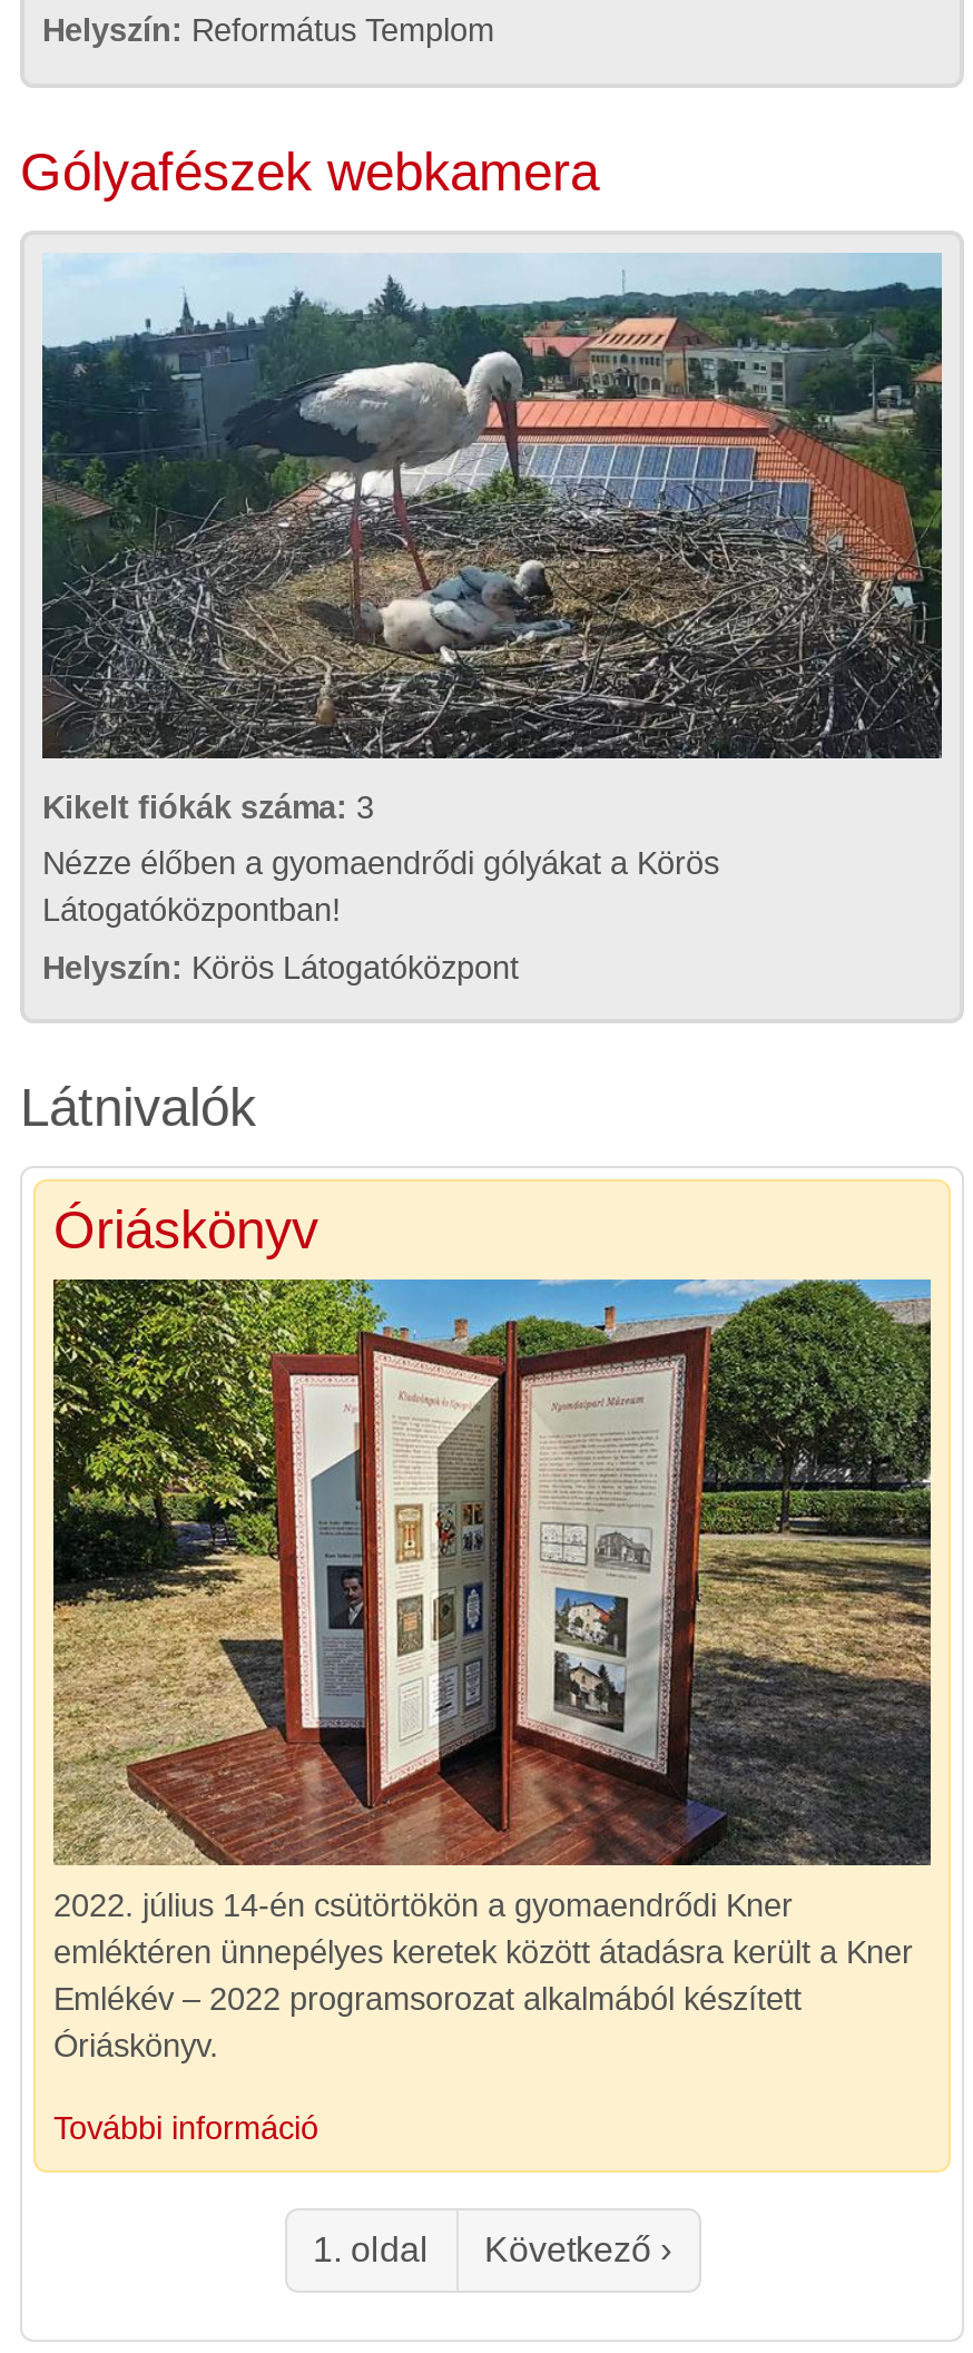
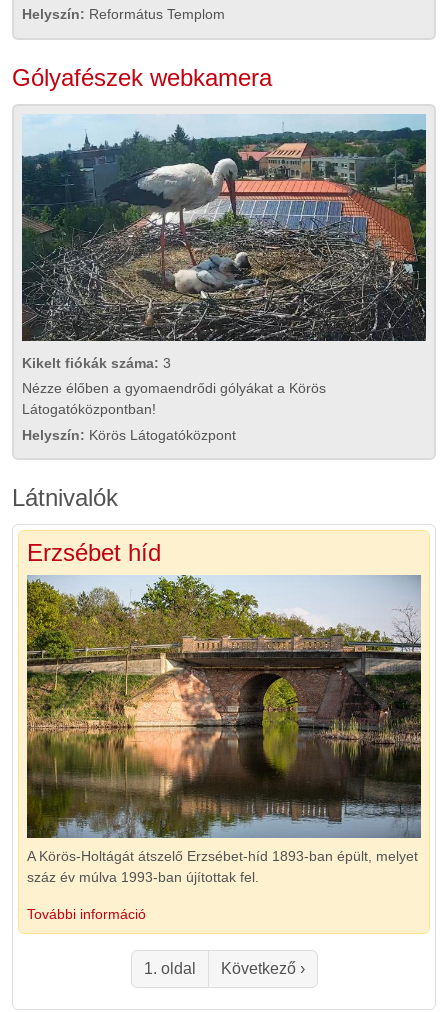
[53,1199,318,1259] Óriáskönyv -> [27,539,161,566] Erzsébet híd
[53,1277,933,2063] [image] | 2022. július 14-én csütörtökön a gyomaendrődi Kner | emléktéren ünnepélyes keretek között átadásra került a Kner | Emlékév – 2022 programsorozat alkalmából készített | Óriáskönyv. -> [27,575,421,885] [image] | A Körös-Holtágát átszelő Erzsébet-híd 1893-ban épült, melyet | száz év múlva 1993-ban újítottak fel.

